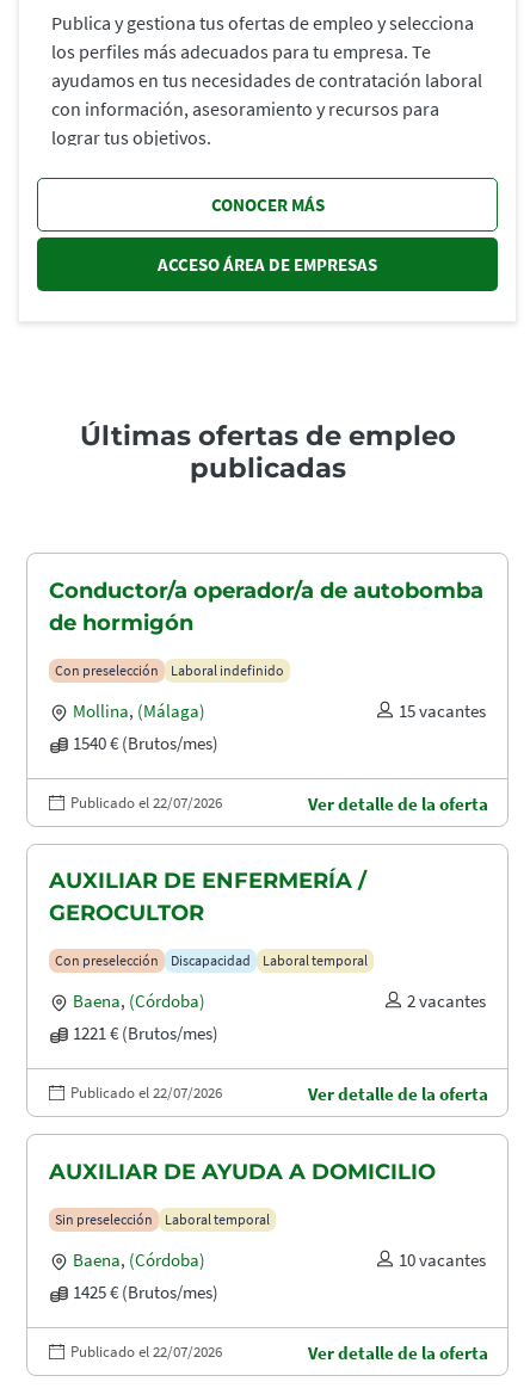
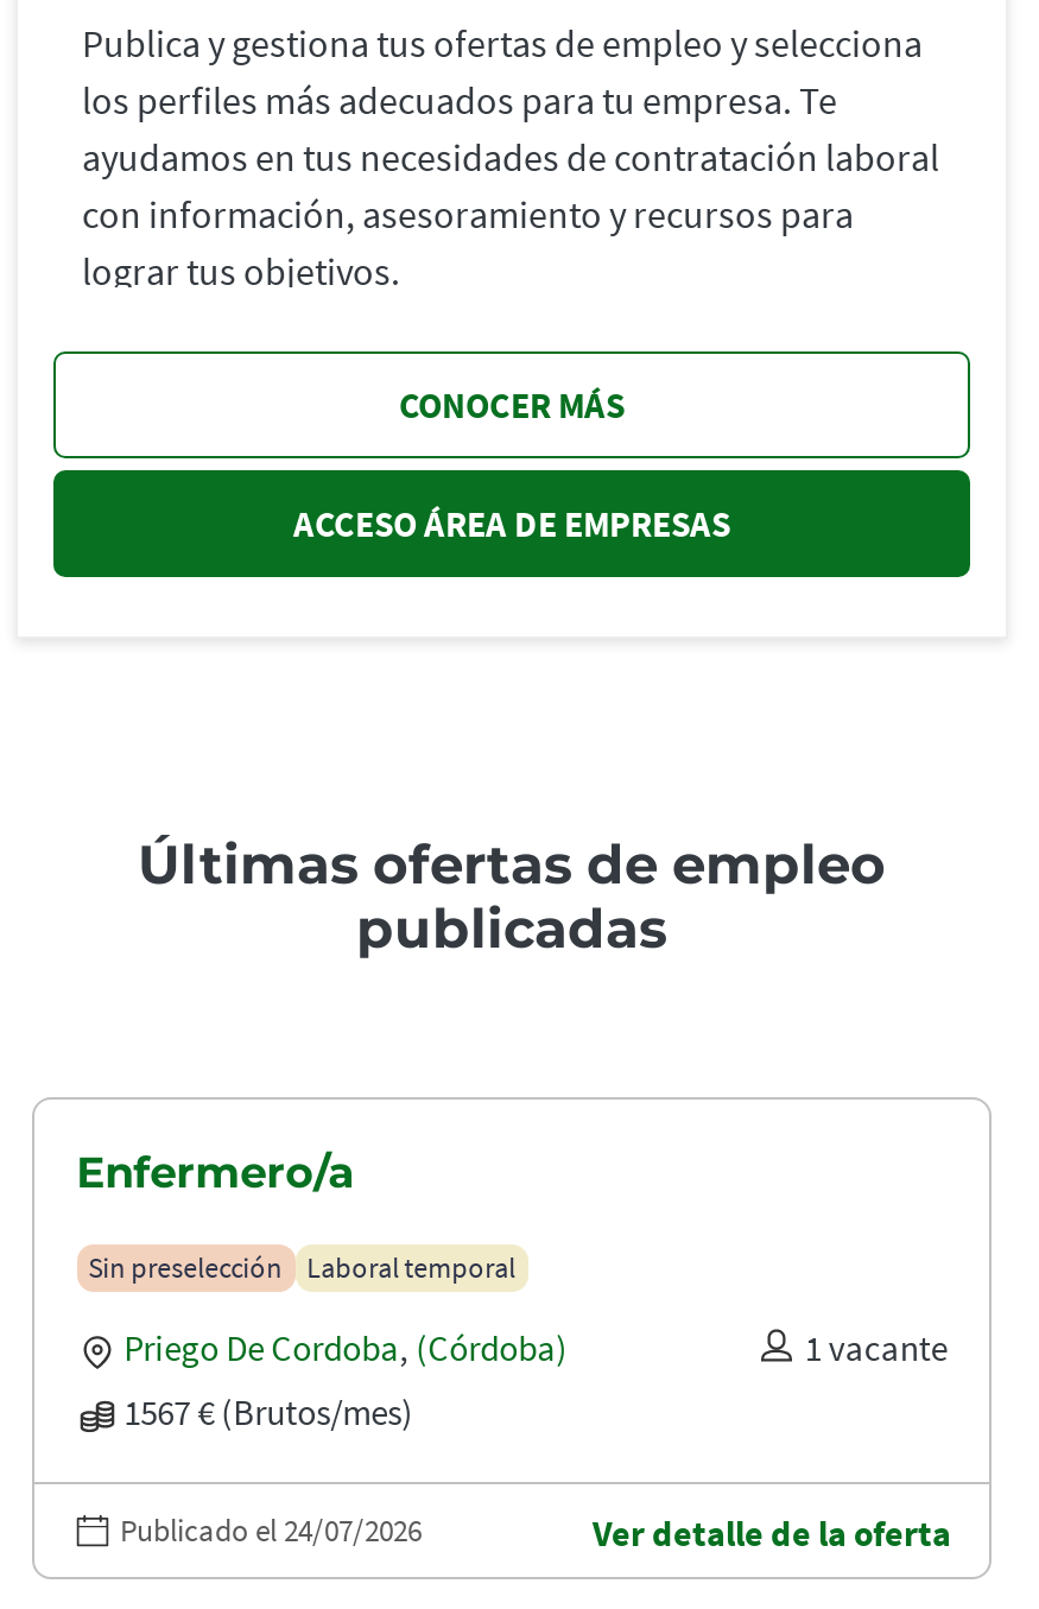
[48,577,488,1185] Conductor/a operador/a de autobomba | de hormigón | Con preselección | Laboral indefinido | Mollina, (Málaga) | 15 vacantes | 1540 € (Brutos/mes) | Publicado el 22/07/2026 | Ver detalle de la oferta | AUXILIAR DE ENFERMERÍA / | GEROCULTOR | Con preselección | Discapacidad | Laboral temporal | Baena, (Córdoba) | 2 vacantes | 1221 € (Brutos/mes) | Publicado el 22/07/2026 | Ver detalle de la oferta | AUXILIAR DE AYUDA A DOMICILIO -> [76,1146,354,1198] Enfermero/a
[72,1248,486,1303] Baena, (Córdoba) | 10 vacantes | 1425 € (Brutos/mes) -> [124,1324,947,1433] Priego De Cordoba, (Córdoba) | 1 vacante | 1567 € (Brutos/mes)
[70,1341,222,1362] Publicado el 22/07/2026 -> [120,1509,422,1550] Publicado el 24/07/2026

